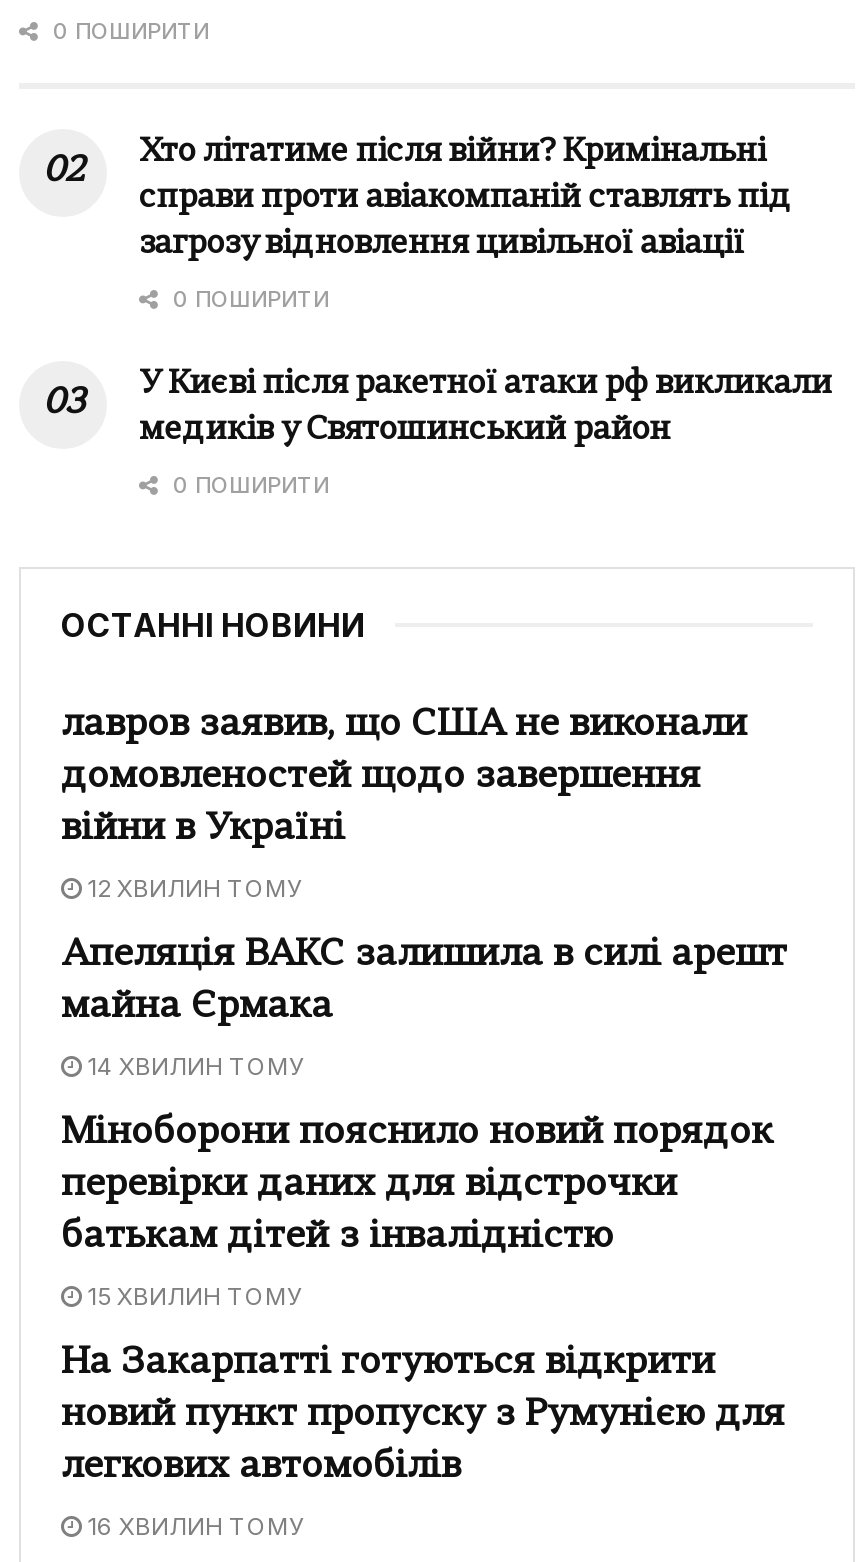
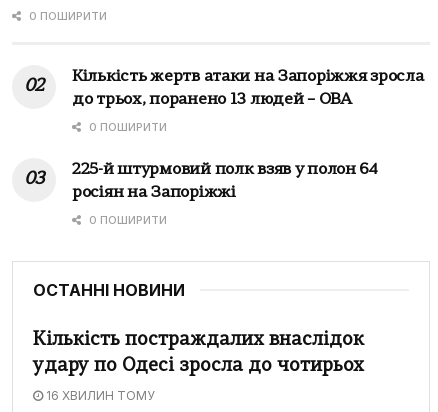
[139,136,792,260] Хто літатиме після війни? Кримінальні | справи проти авіакомпаній ставлять під | загрозу відновлення цивільної авіації -> [72,69,423,108] Кількість жертв атаки на Запоріжжя зросла | до трьох, поранено 13 людей – ОВА
[139,368,832,446] У Києві після ракетної атаки рф викликали | медиків у Святошинський район -> [72,162,378,201] 225-й штурмовий полк взяв у полон 64 | росіян на Запоріжжі
[61,706,787,1486] лавров заявив, що США не виконали | домовленостей щодо завершення | війни в Україні | 12 ХВИЛИН ТОМУ | Апеляція ВАКС залишила в силі арешт | майна Єрмака | 14 ХВИЛИН ТОМУ | Міноборони пояснило новий порядок | перевірки даних для відстрочки | батькам дітей з інвалідністю | 15 ХВИЛИН ТОМУ | На Закарпатті готуються відкрити | новий пункт пропуску з Румунією для | легкових автомобілів -> [33,331,364,376] Кількість постраждалих внаслідок | удару по Одесі зросла до чотирьох

